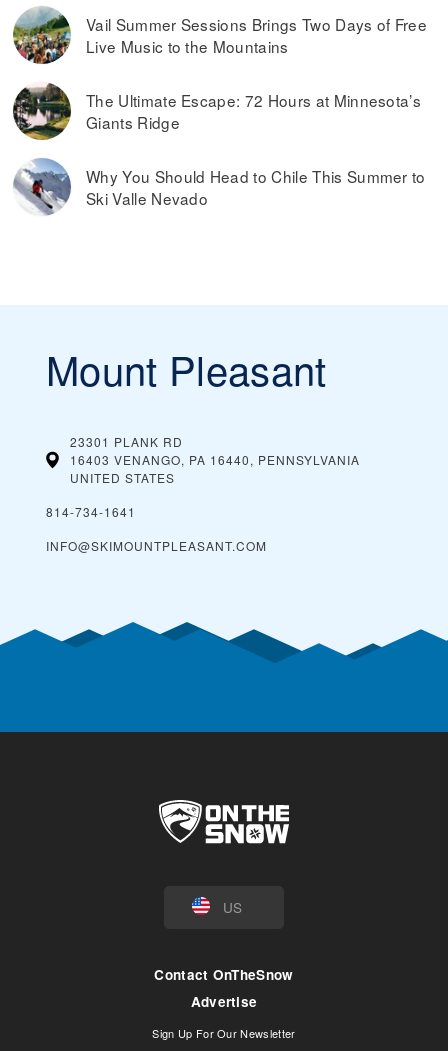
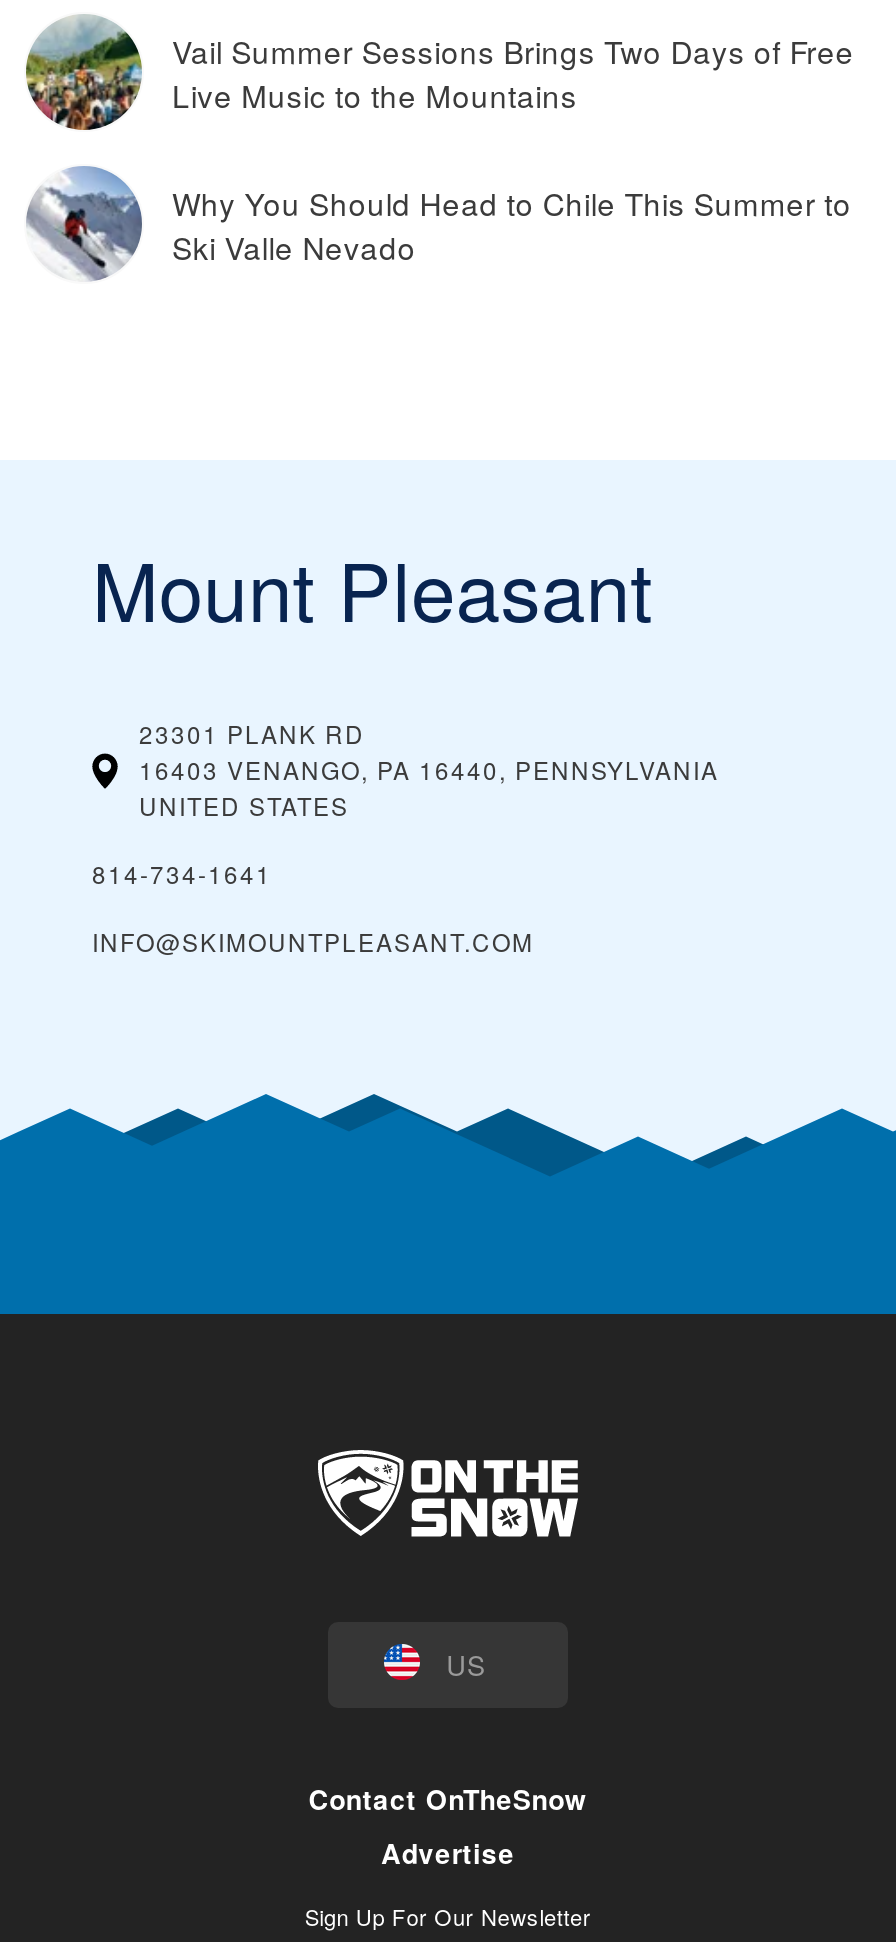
[13,83,421,140] [image] | The Ultimate Escape: 72 Hours at Minnesota’s | Giants Ridge -> none

